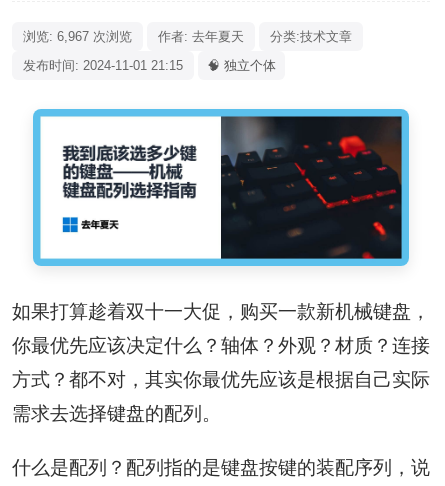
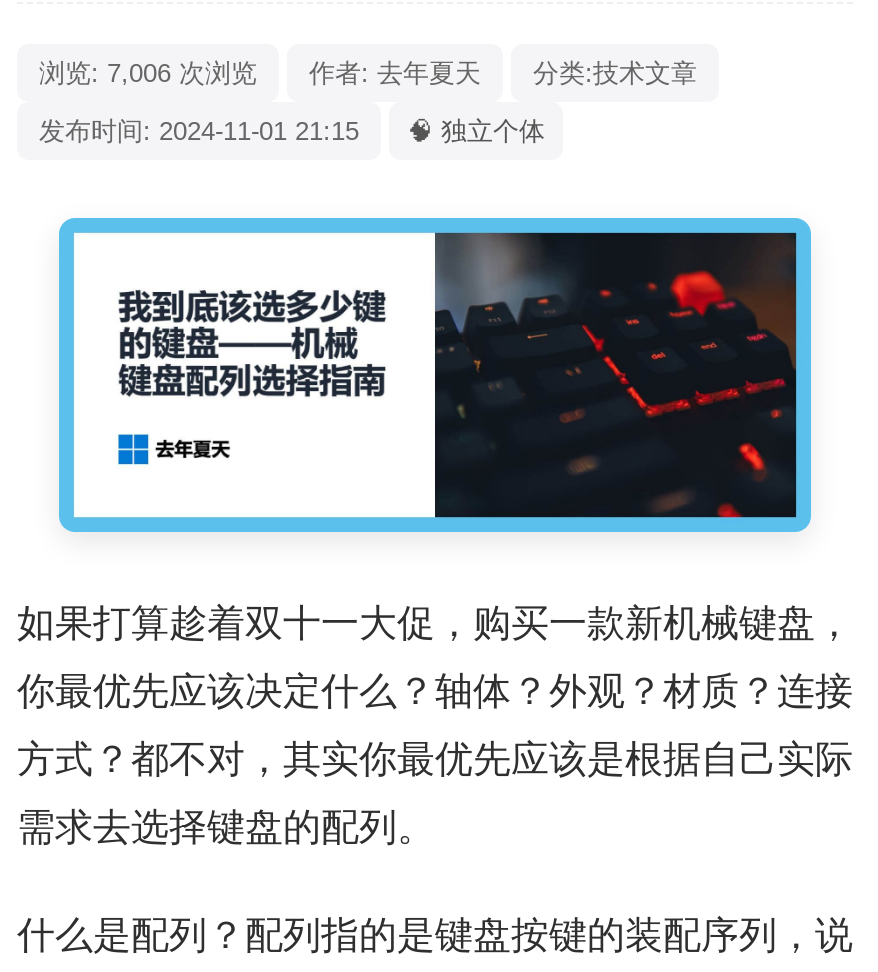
[23,29,352,44] 浏览: 6,967 次浏览 作者: 去年夏天 分类:技术文章 -> [39,58,697,88] 浏览: 7,006 次浏览 作者: 去年夏天 分类:技术文章

